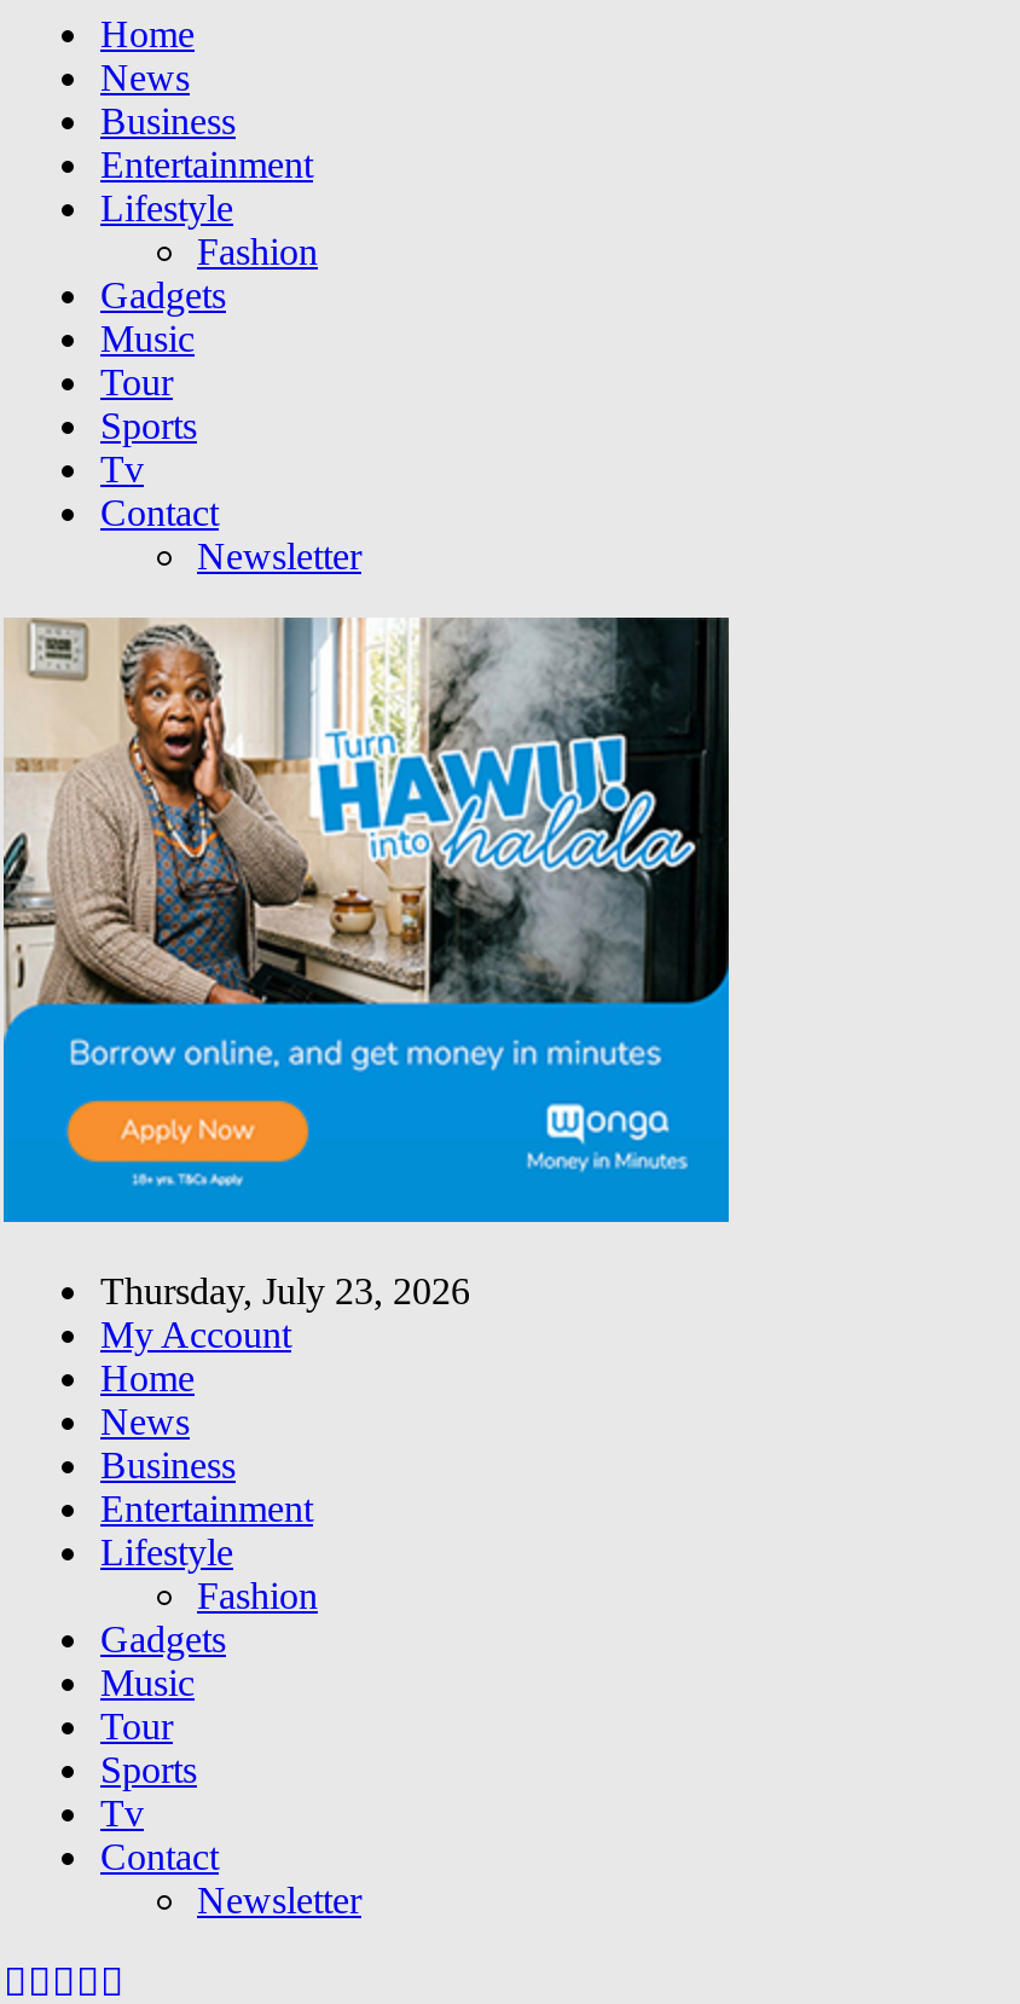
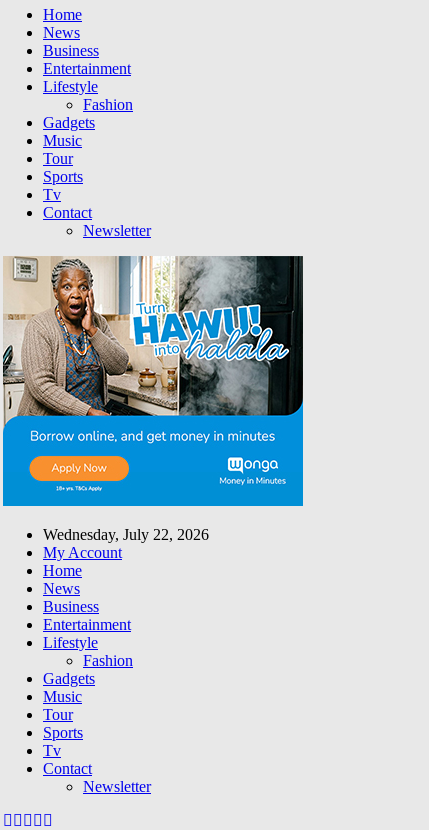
[100,1270,470,1311] Thursday, July 23, 2026 -> [43,526,209,543] Wednesday, July 22, 2026

